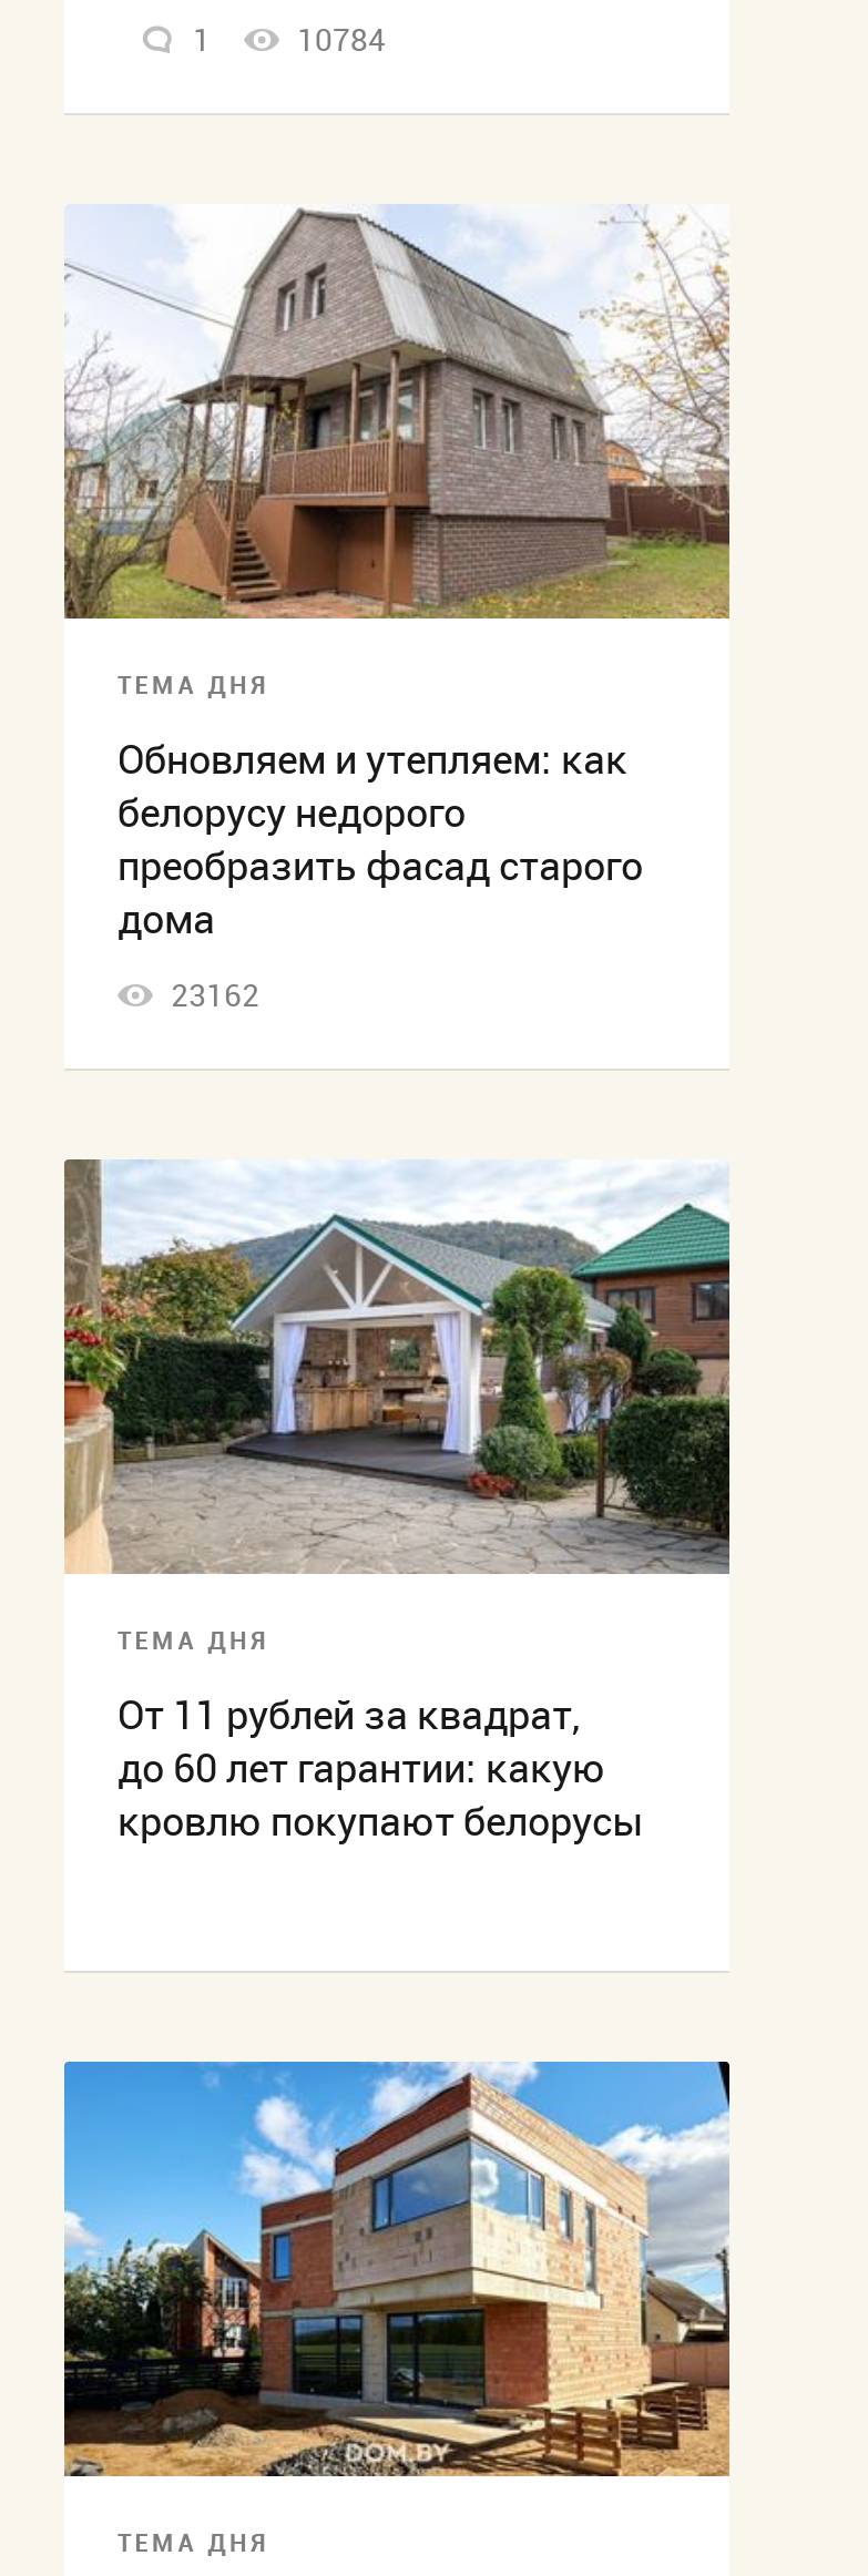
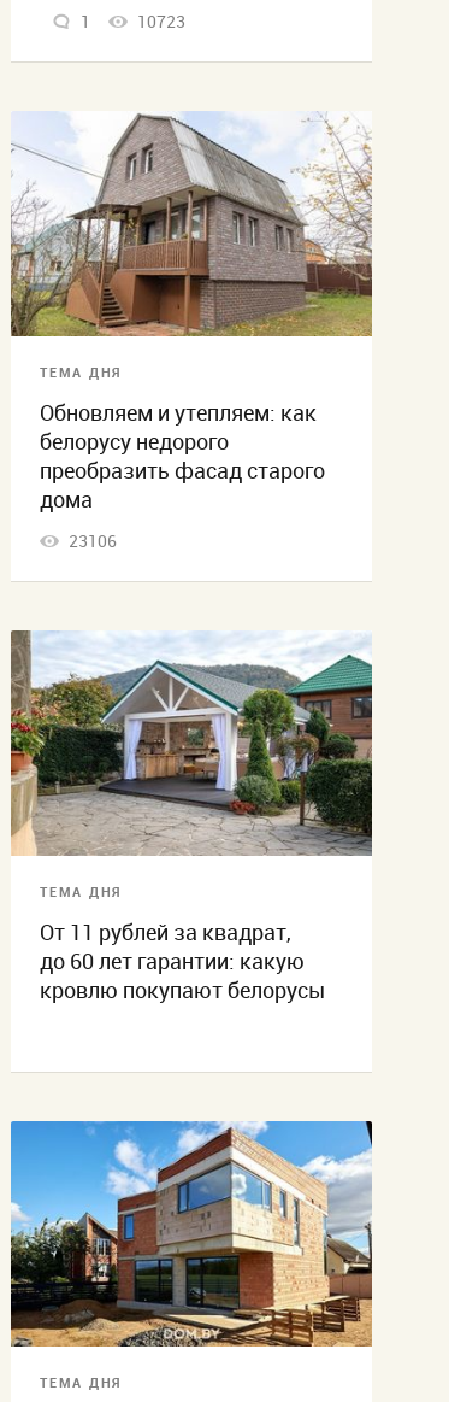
[297,22,386,58] 10784 -> [137,12,185,31] 10723
[171,978,259,1013] 23162 -> [69,532,117,551] 23106

